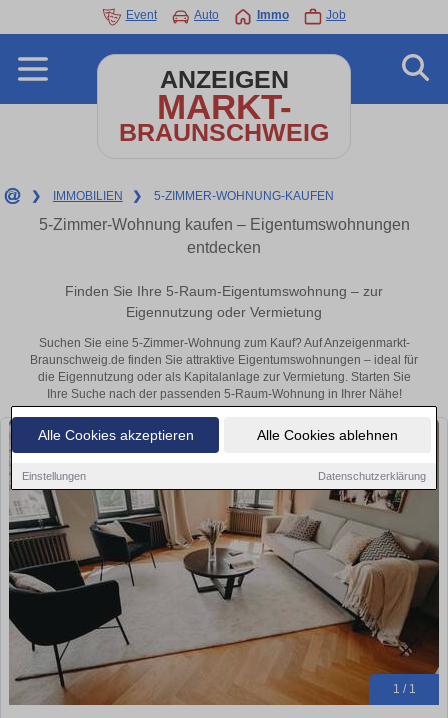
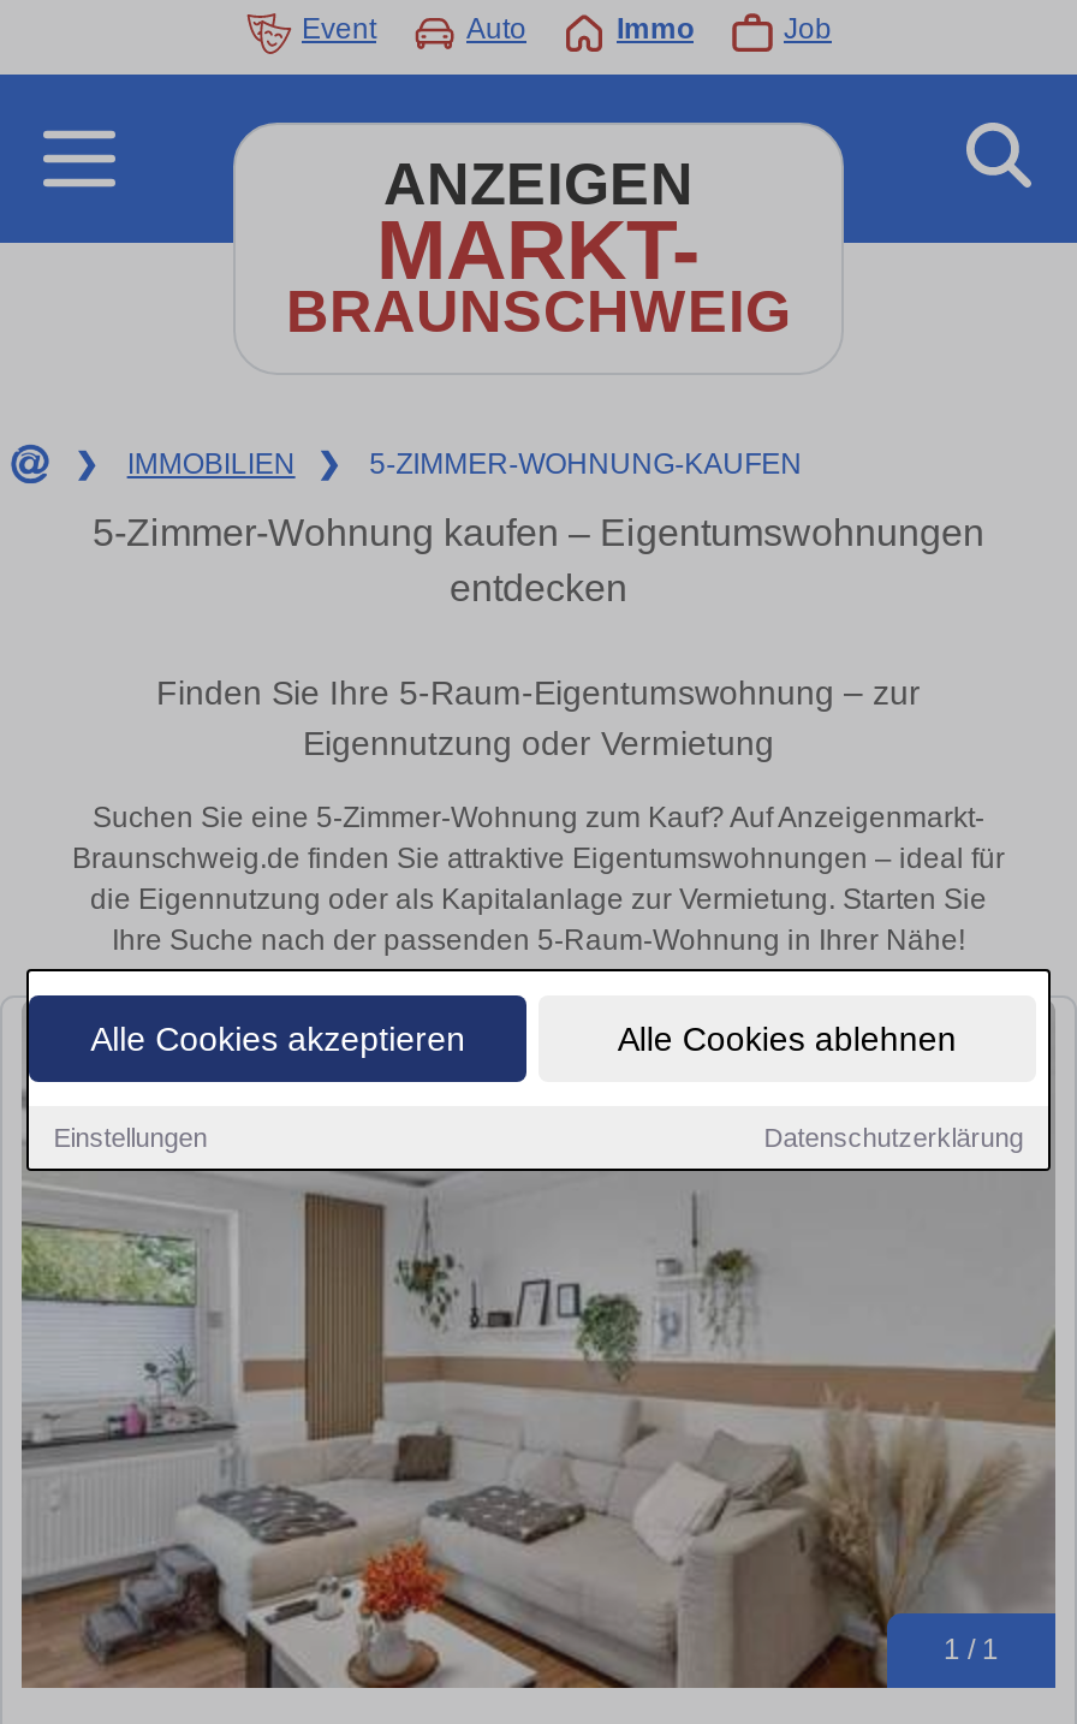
[8,422,439,705] [image] -> [22,1169,1055,1690] [image]

